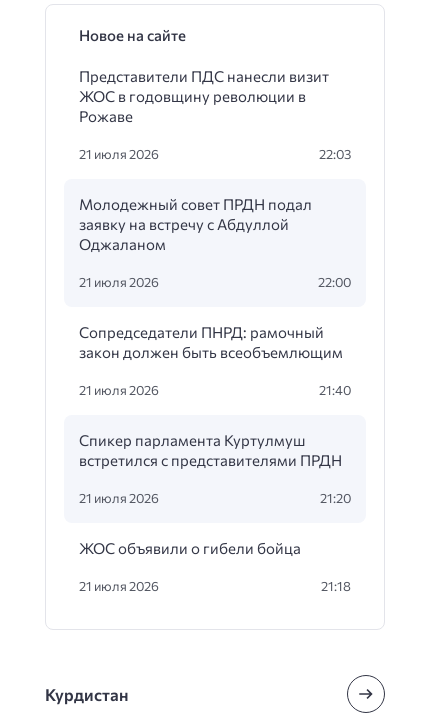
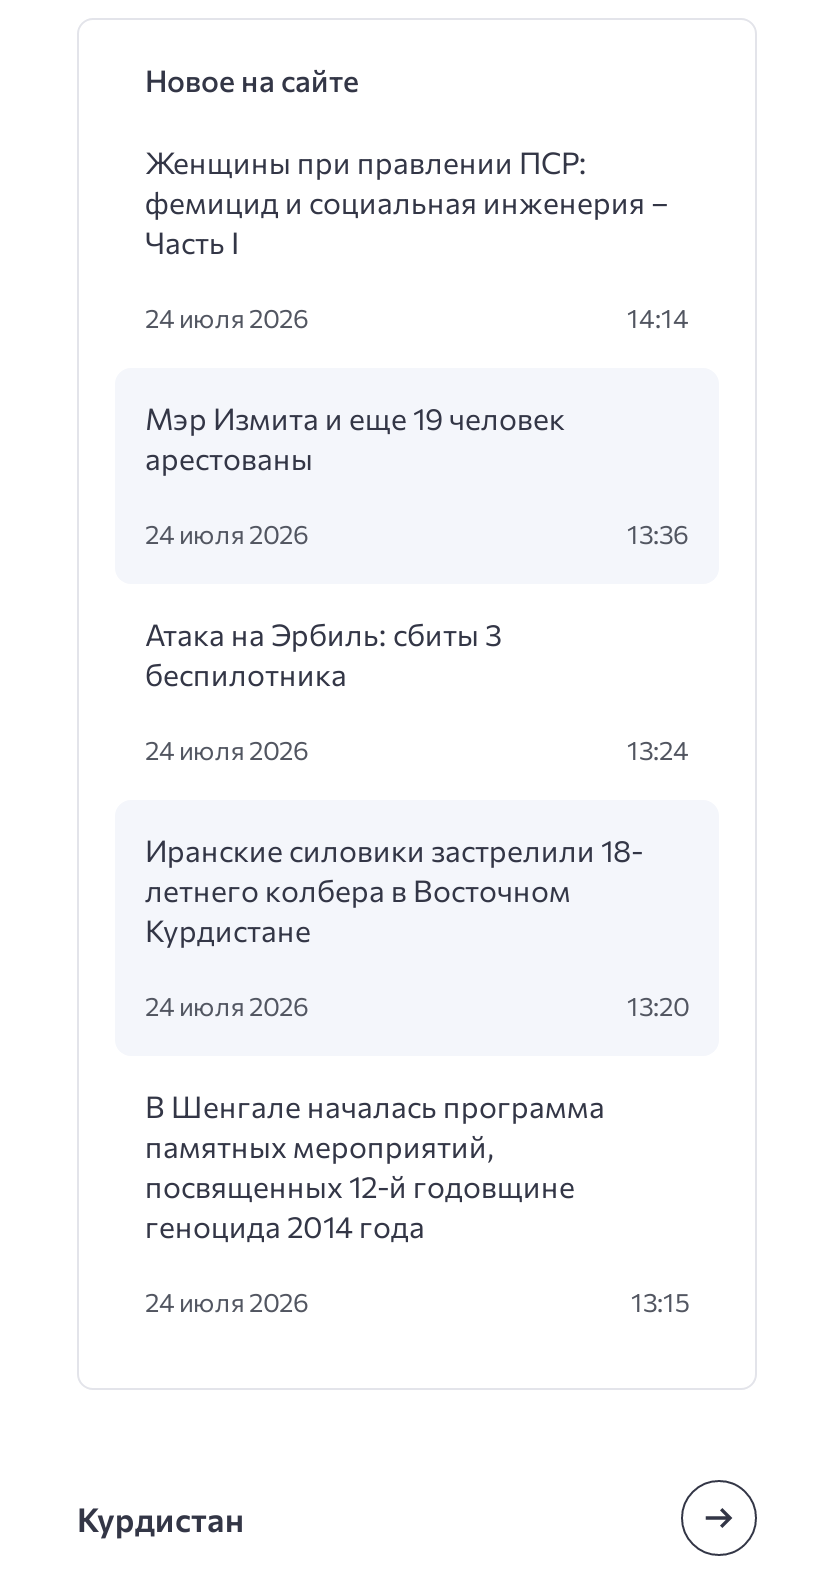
[79,67,329,125] Представители ПДС нанесли визит | ЖОС в годовщину революции в | Рожаве -> [145,145,669,261] Женщины при правлении ПСР: | фемицид и социальная инженерия – | Часть I
[79,146,351,162] 21 июля 2026 | 22:03 -> [145,303,689,335] 24 июля 2026 | 14:14
[79,195,312,253] Молодежный совет ПРДН подал | заявку на встречу с Абдуллой | Оджаланом -> [145,401,565,477] Мэр Измита и еще 19 человек | арестованы
[79,274,351,290] 21 июля 2026 | 22:00 -> [145,519,689,551] 24 июля 2026 | 13:36
[79,323,343,361] Сопредседатели ПНРД: рамочный | закон должен быть всеобъемлющим -> [145,617,503,693] Атака на Эрбиль: сбиты 3 | беспилотника
[79,382,351,398] 21 июля 2026 | 21:40 -> [145,735,689,767] 24 июля 2026 | 13:24
[79,431,342,469] Спикер парламента Куртулмуш | встретился с представителями ПРДН -> [145,833,643,949] Иранские силовики застрелили 18- | летнего колбера в Восточном | Курдистане
[79,490,351,506] 21 июля 2026 | 21:20 -> [145,991,689,1023] 24 июля 2026 | 13:20
[79,539,301,557] ЖОС объявили о гибели бойца -> [145,1089,605,1245] В Шенгале началась программа | памятных мероприятий, | посвященных 12-й годовщине | геноцида 2014 года
[79,578,351,594] 21 июля 2026 | 21:18 -> [145,1287,689,1319] 24 июля 2026 | 13:15

